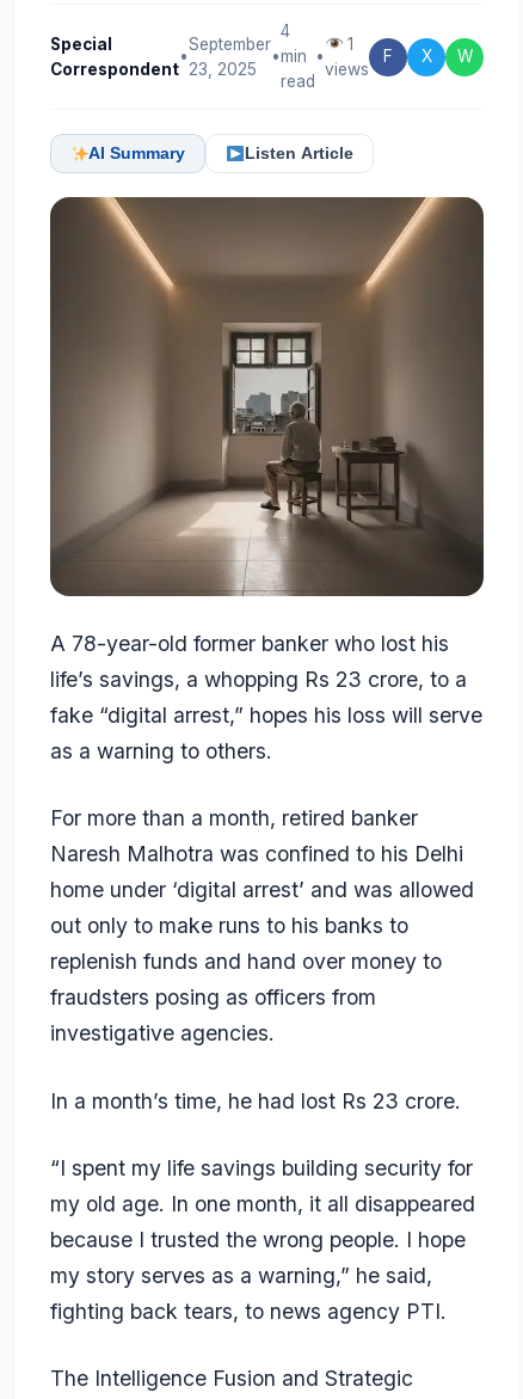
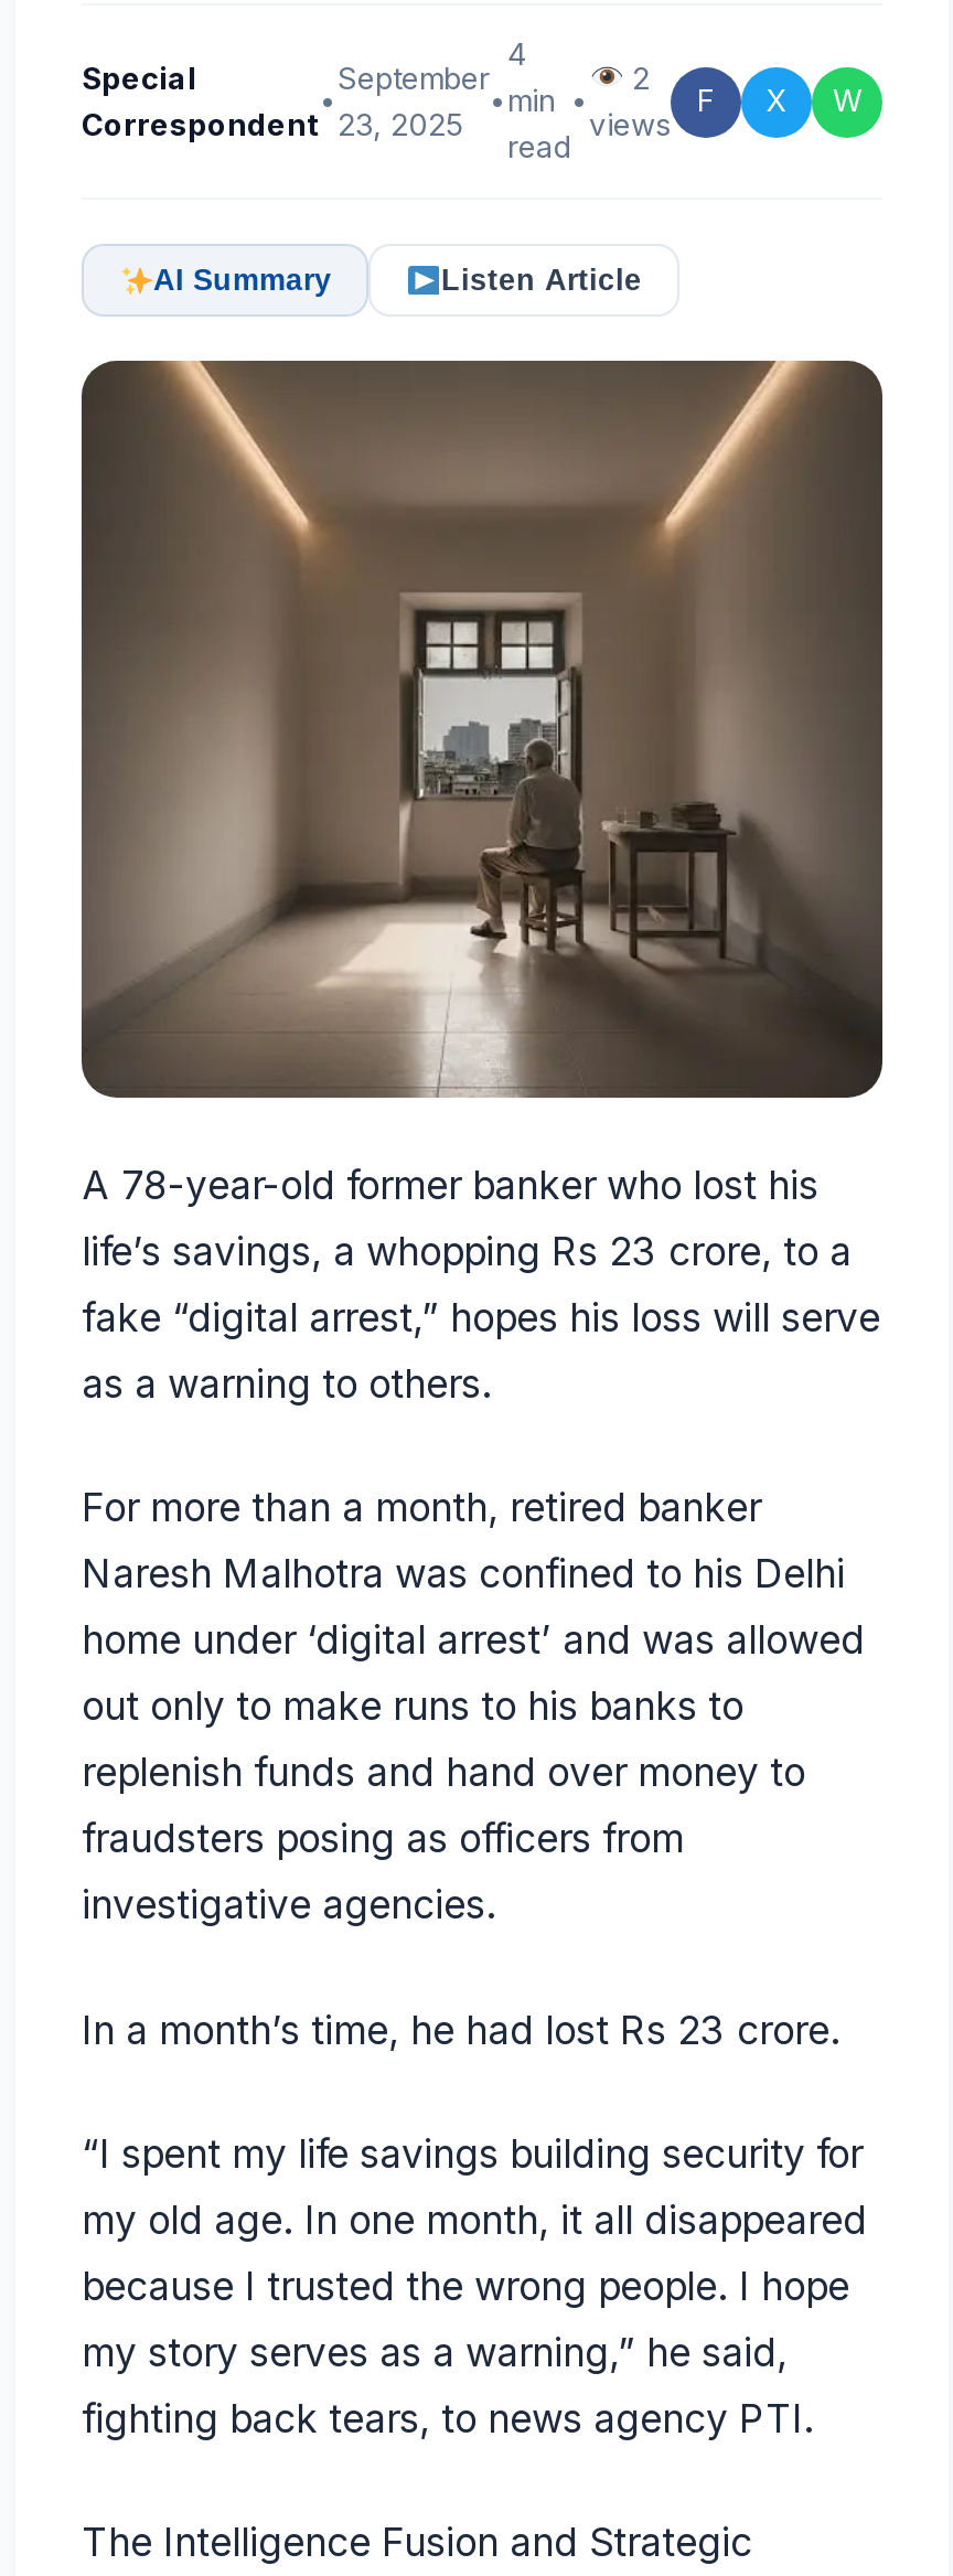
[343,34,354,53] 1 -> [623,60,650,95] 2

